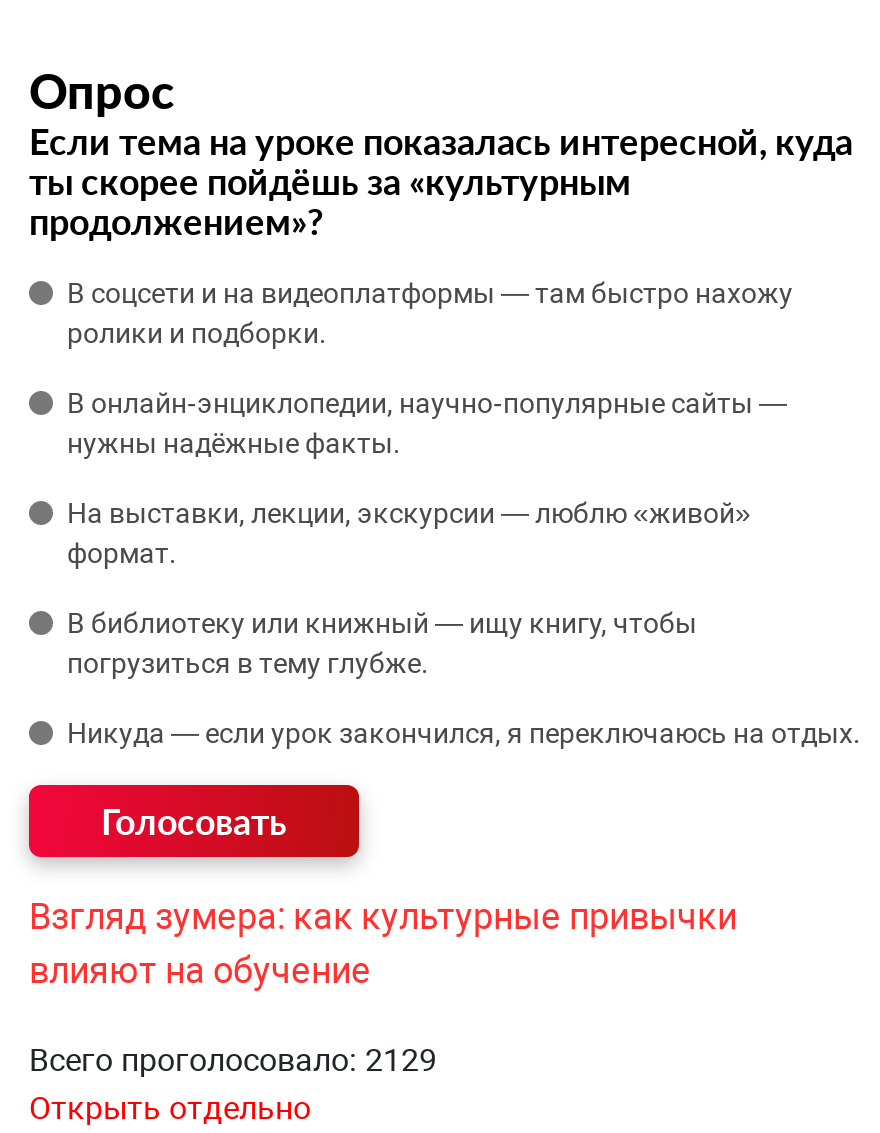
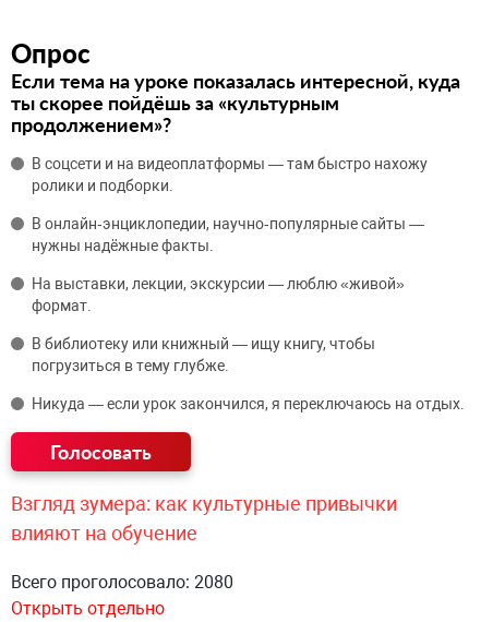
[29,1041,437,1079] Всего проголосовало: 2129 -> [11,572,233,592] Всего проголосовало: 2080

